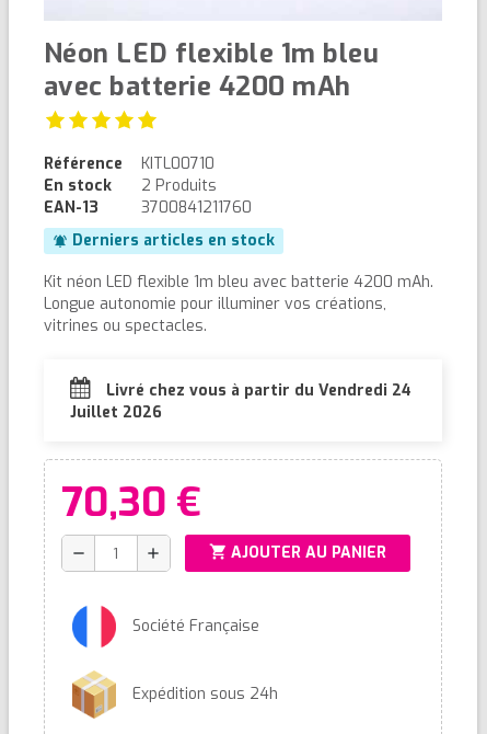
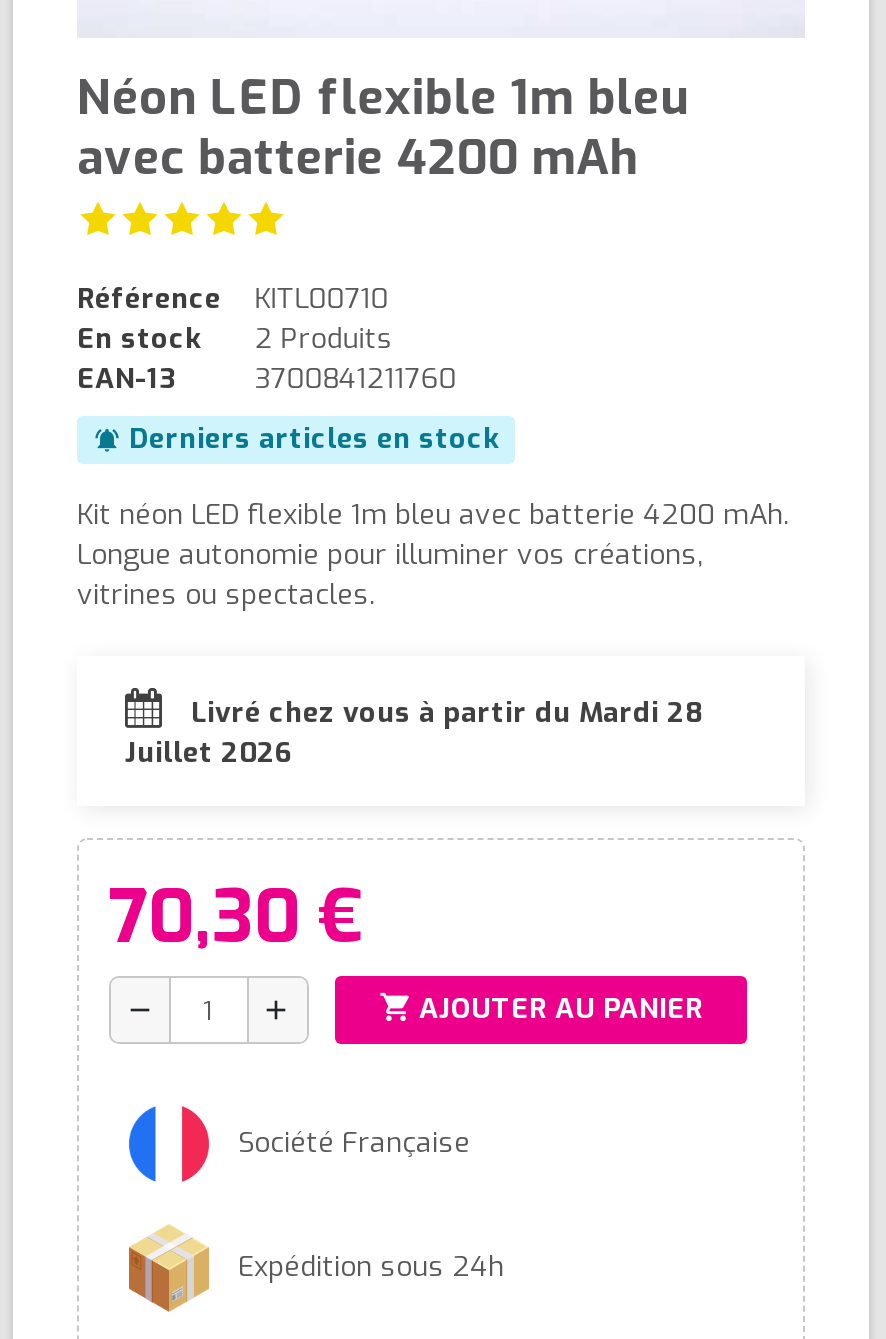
[106,381,411,401] Livré chez vous à partir du Vendredi 24 -> [191,695,703,733] Livré chez vous à partir du Mardi 28

